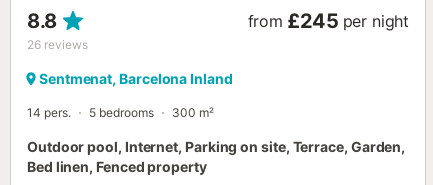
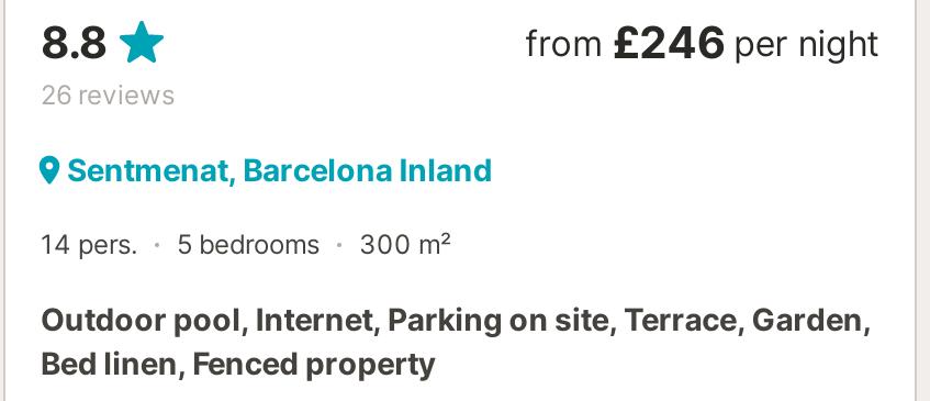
[248,8,409,32] from £245 per night -> [525,15,879,68] from £246 per night

